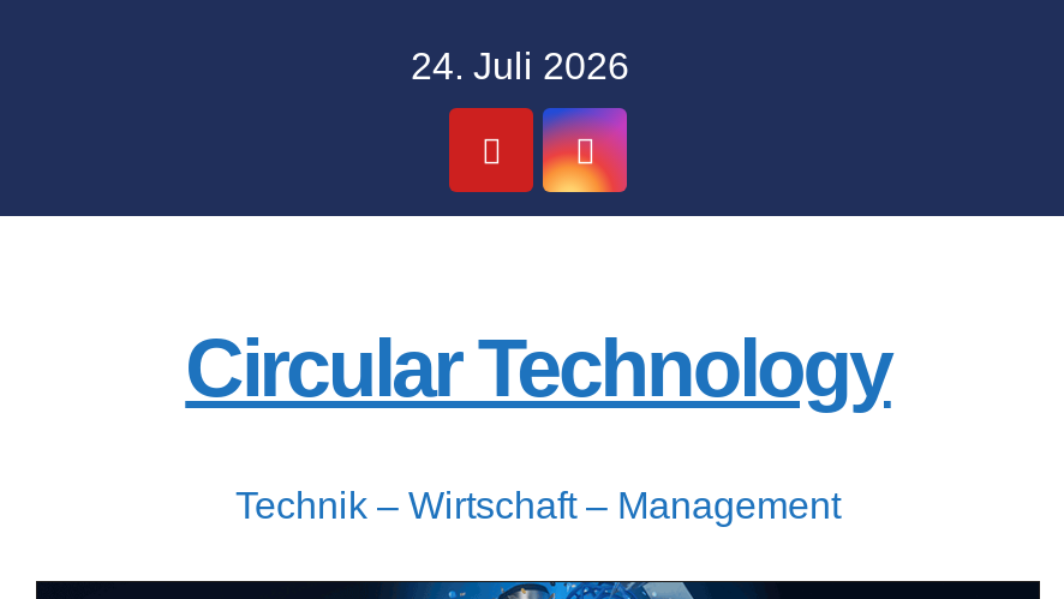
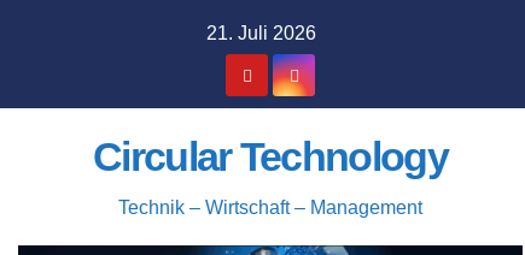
[411,46,629,86] 24. Juli 2026 -> [206,23,316,43] 21. Juli 2026

